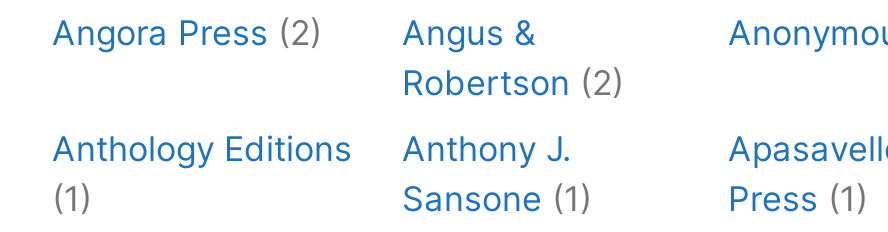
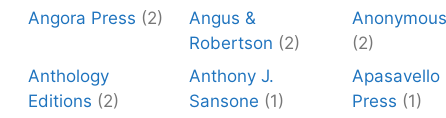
[52,129,352,219] Anthology Editions | (1) -> [28,33,374,111] (2) | Anthology | Editions (2)

